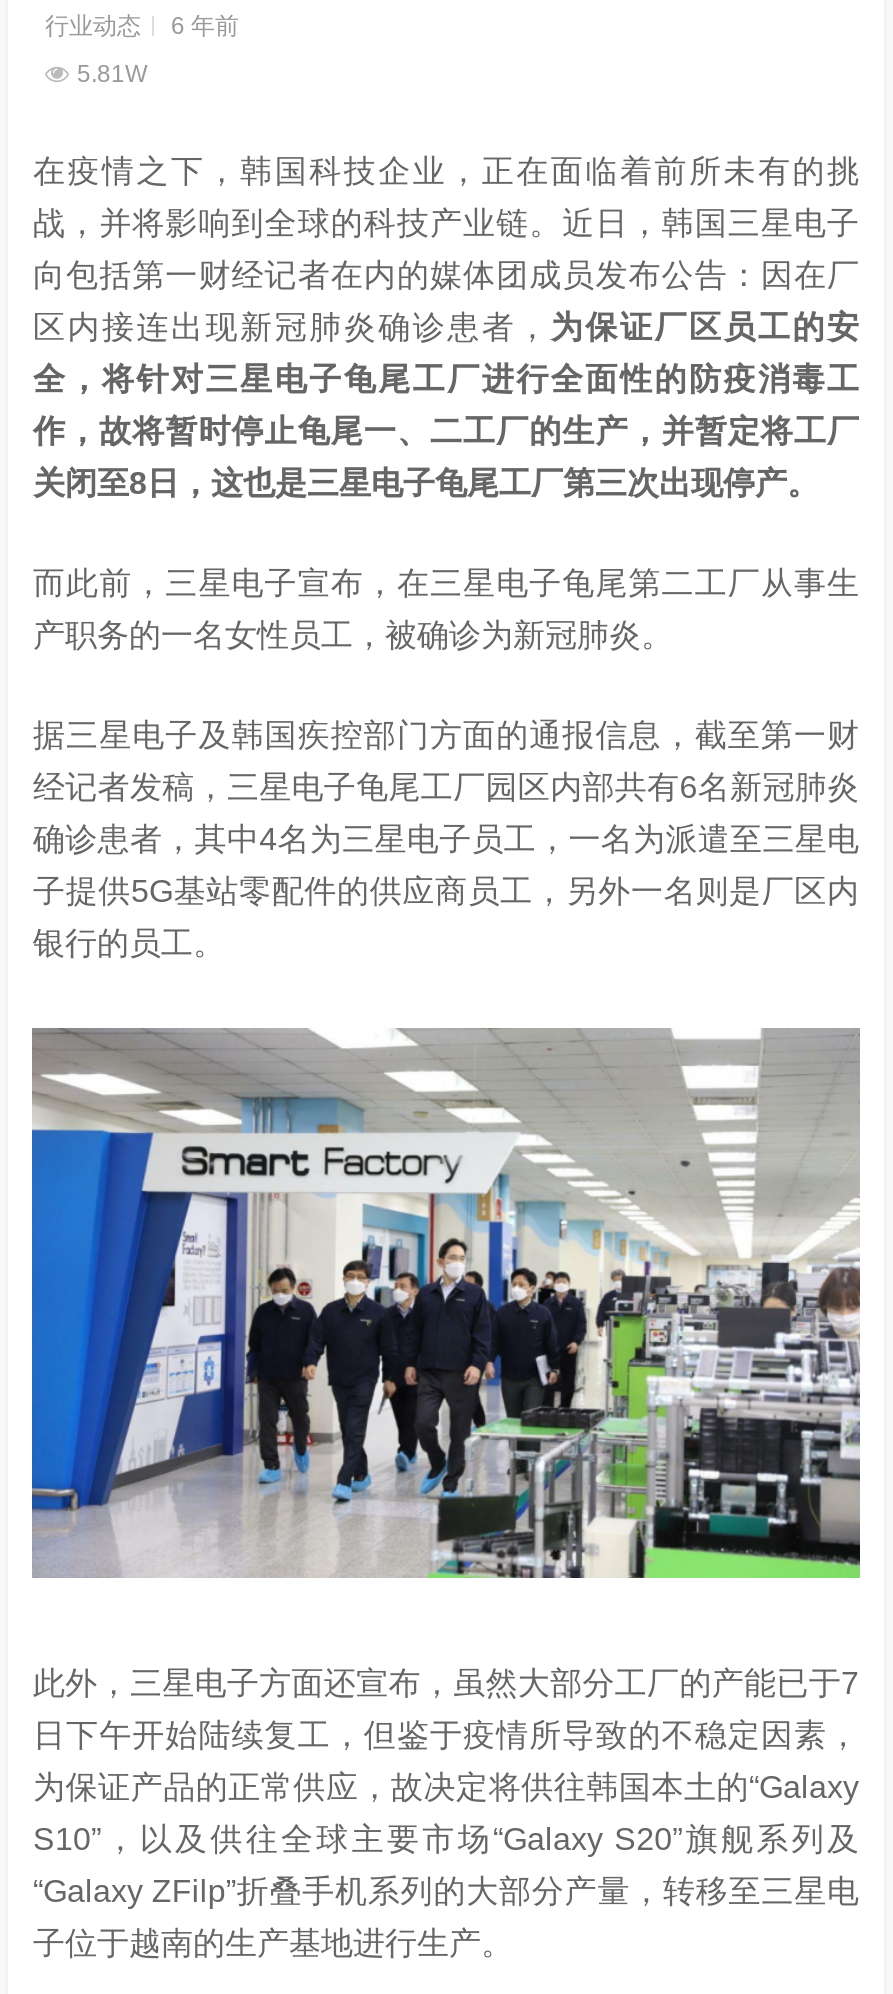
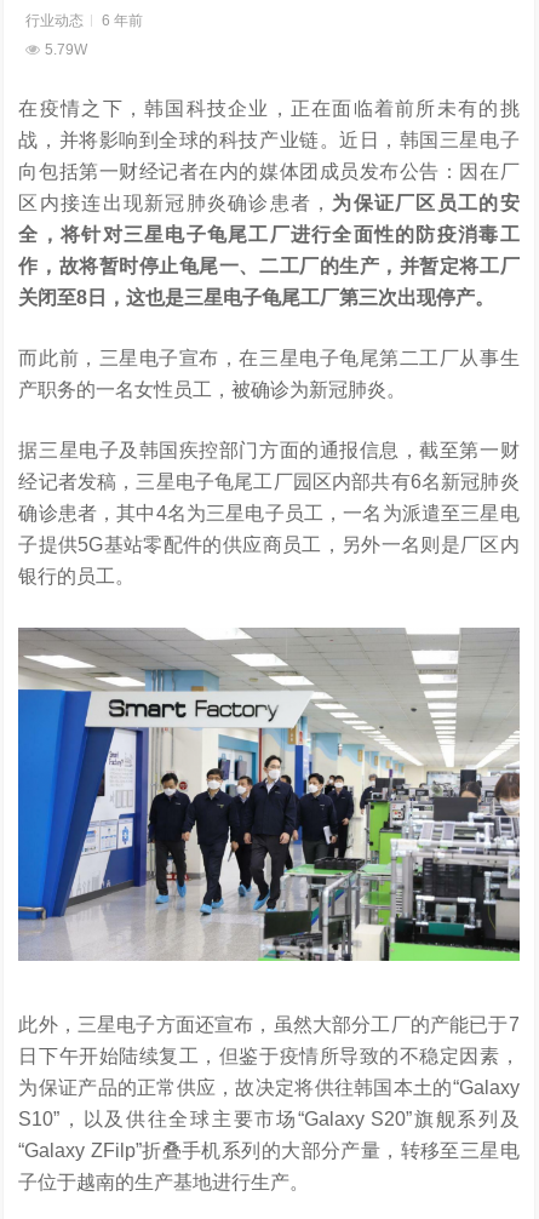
[77,60,147,88] 5.81W -> [45,41,88,58] 5.79W

